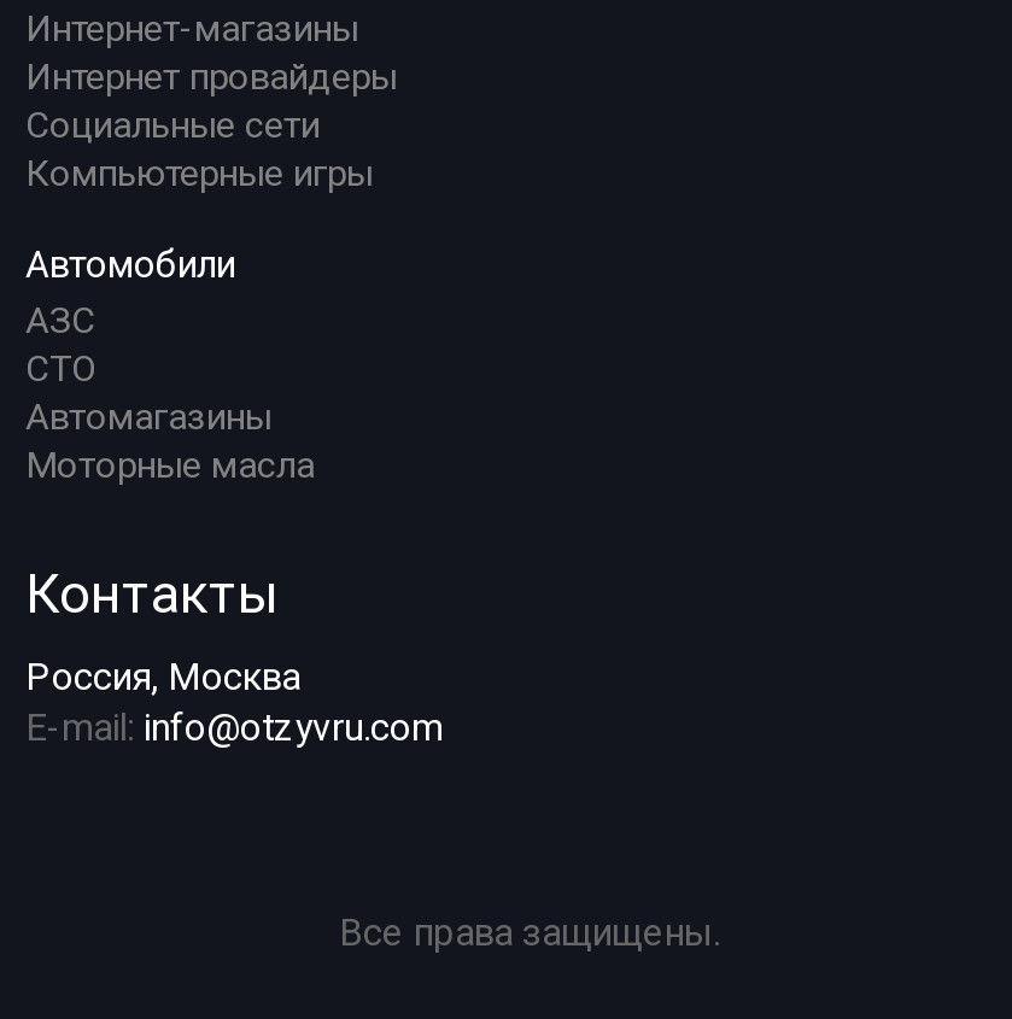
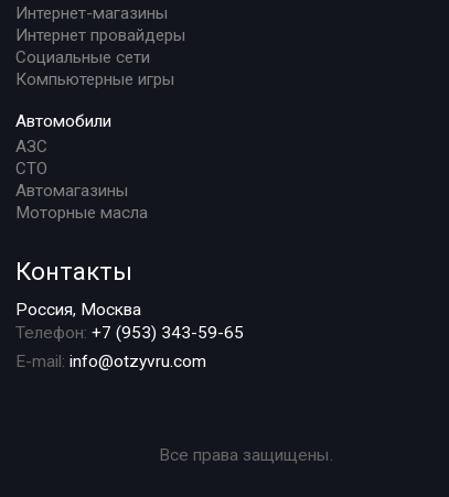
none -> [15,323,244,343] Телефон: +7 (953) 343-59-65

